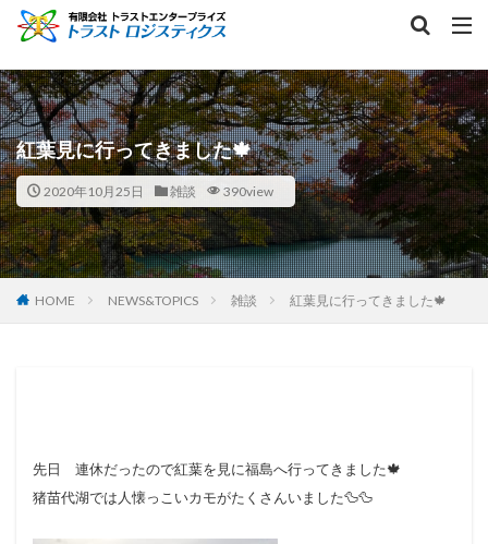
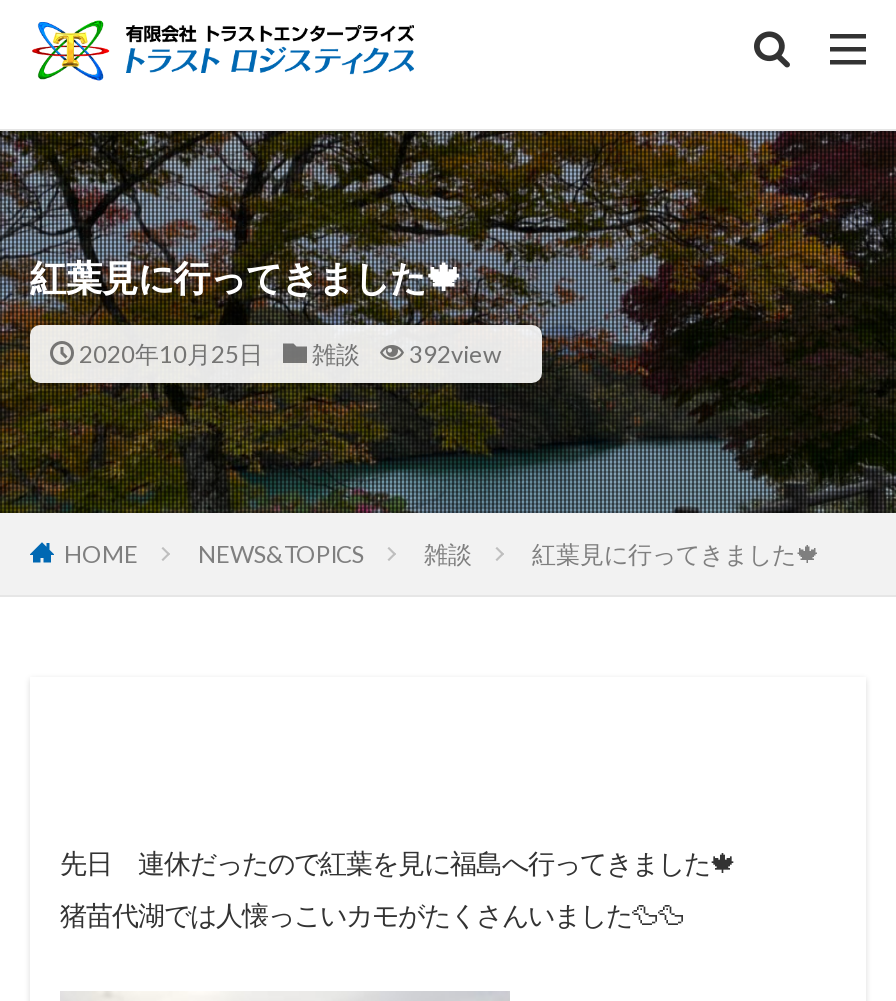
[43,183,273,200] 2020年10月25日 雑談 390view -> [79,339,501,369] 2020年10月25日 雑談 392view

